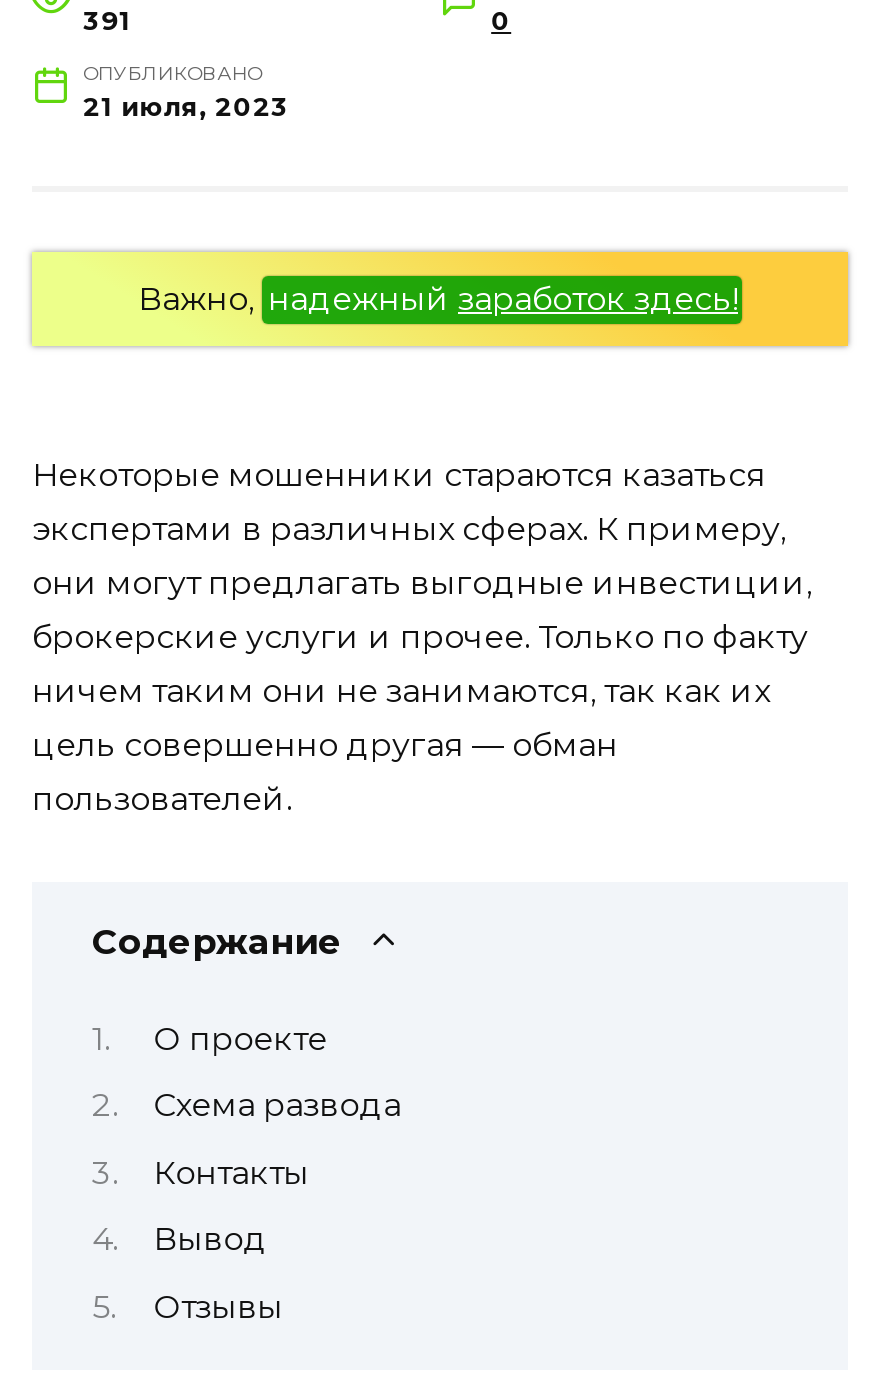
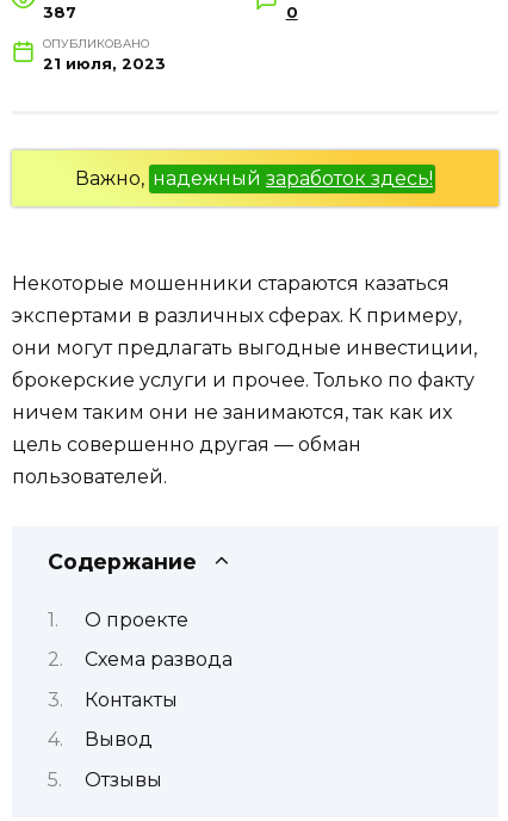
[83,7,131,37] 391 -> [42,4,76,22] 387

